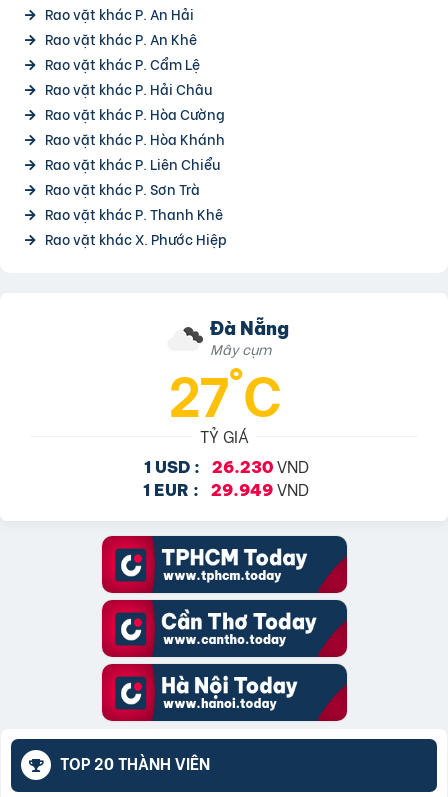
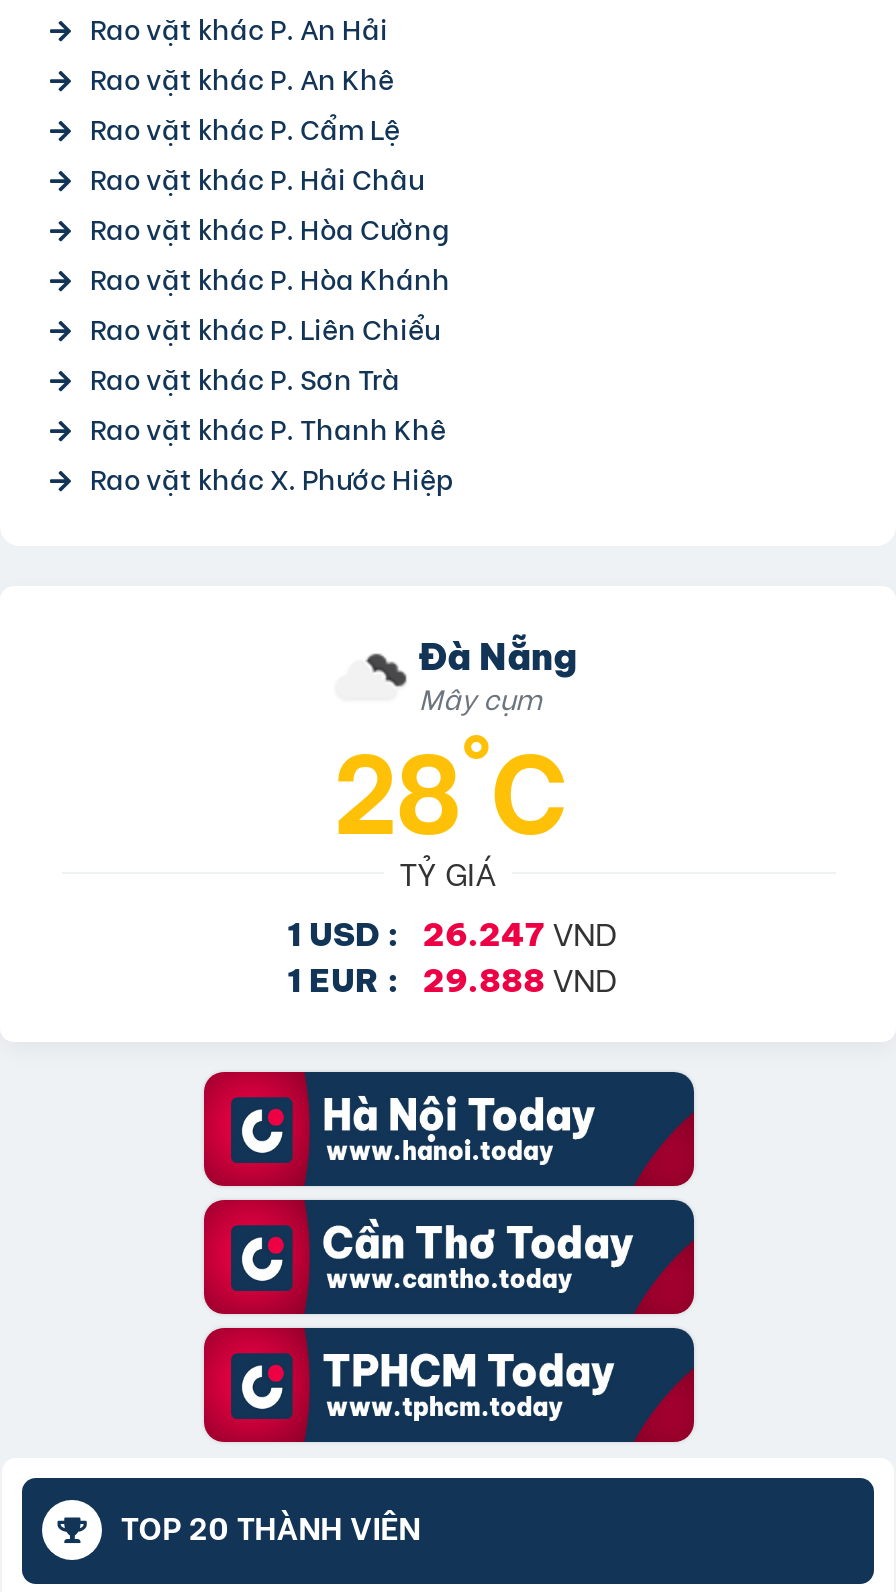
[168,350,280,432] 27°C -> [332,699,564,863] 28°C
[143,454,308,477] 1 USD : 26.230 VND -> [287,907,617,953] 1 USD : 26.247 VND
[143,477,309,500] 1 EUR : 29.949 VND -> [287,953,617,999] 1 EUR : 29.888 VND
moved [162,547,308,583] -> [324,1350,616,1424]: [image]
moved [161,675,307,711] -> [322,1094,614,1166]: [image]

